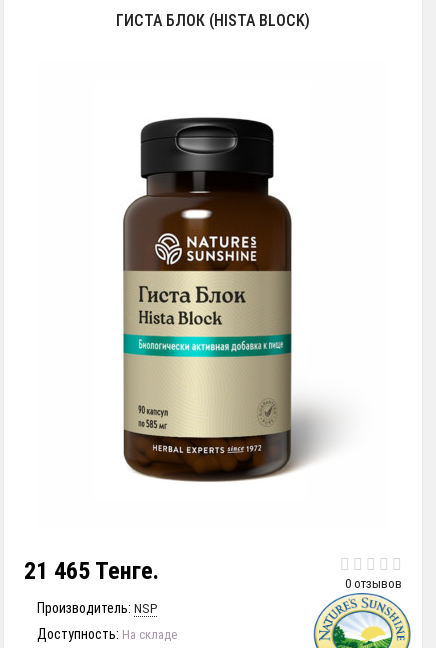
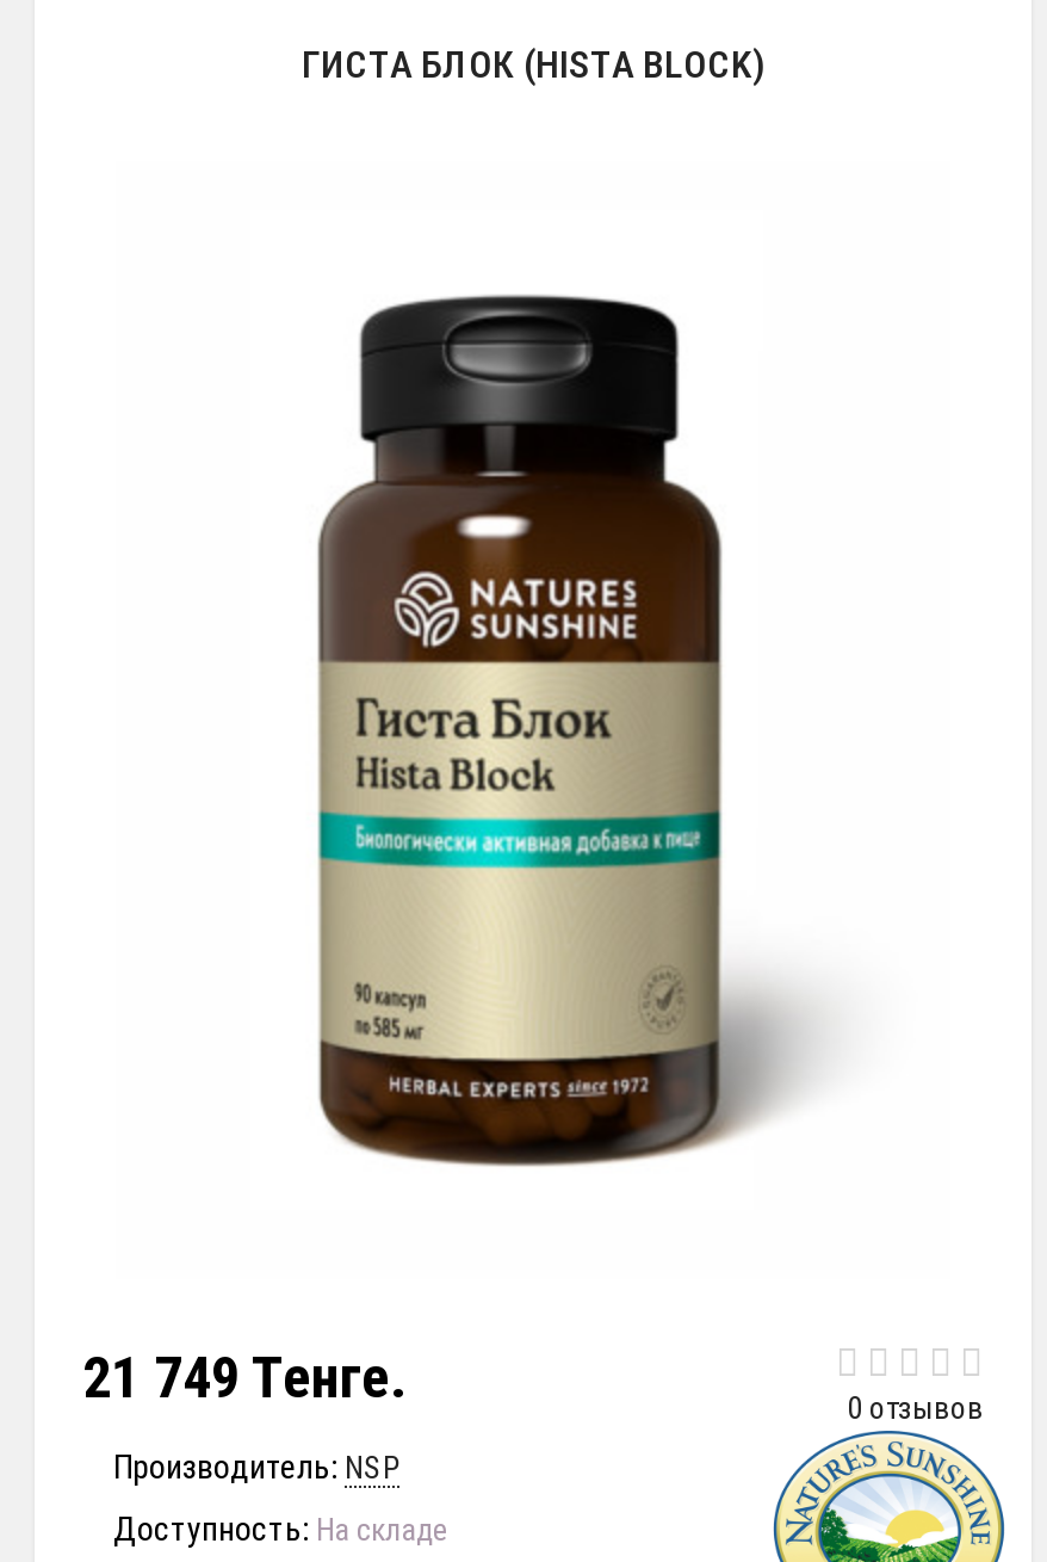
[24,557,159,585] 21 465 Тенге. -> [82,1345,404,1411] 21 749 Тенге.

